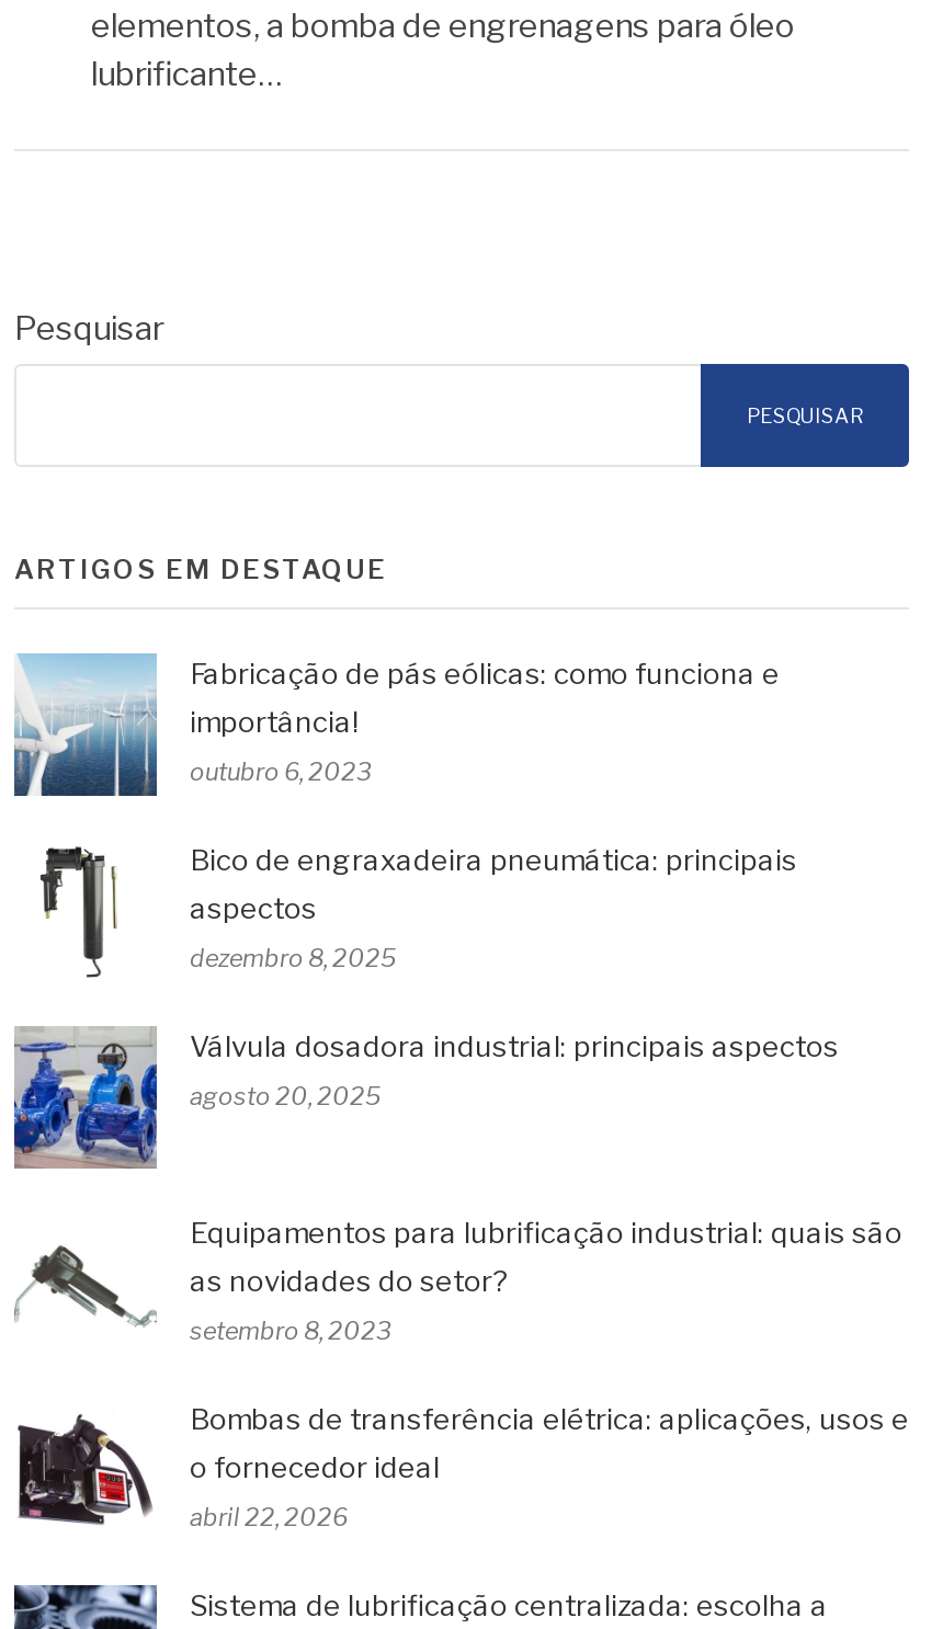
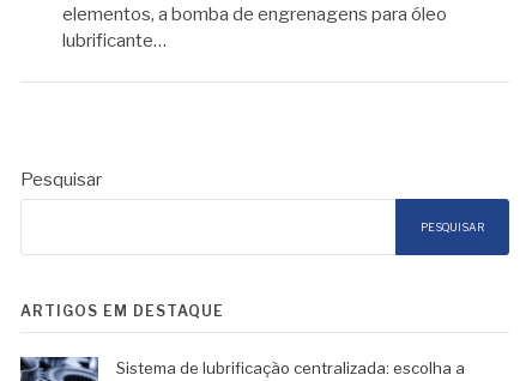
[14,653,839,1110] [image] | Fabricação de pás eólicas: como funciona e | importância! | outubro 6, 2023 | Bico de engraxadeira pneumática: principais | aspectos | dezembro 8, 2025 | Válvula dosadora industrial: principais aspectos | agosto 20, 2025 -> none
[38,844,120,980] [image] -> none
[12,1026,909,1531] [image] | Equipamentos para lubrificação industrial: quais são | as novidades do setor? | setembro 8, 2023 | Bombas de transferência elétrica: aplicações, usos e | o fornecedor ideal | abril 22, 2026 -> none
[16,1243,155,1329] [image] -> none
[16,1412,152,1526] [image] -> none

